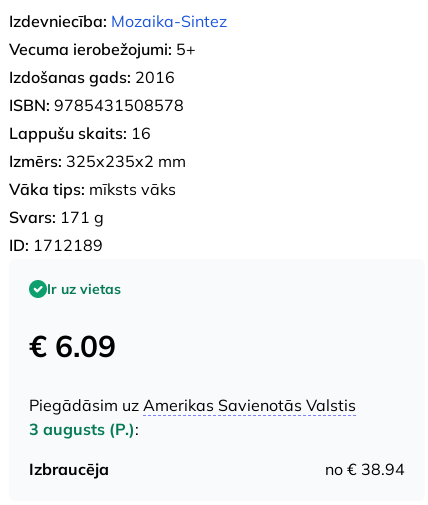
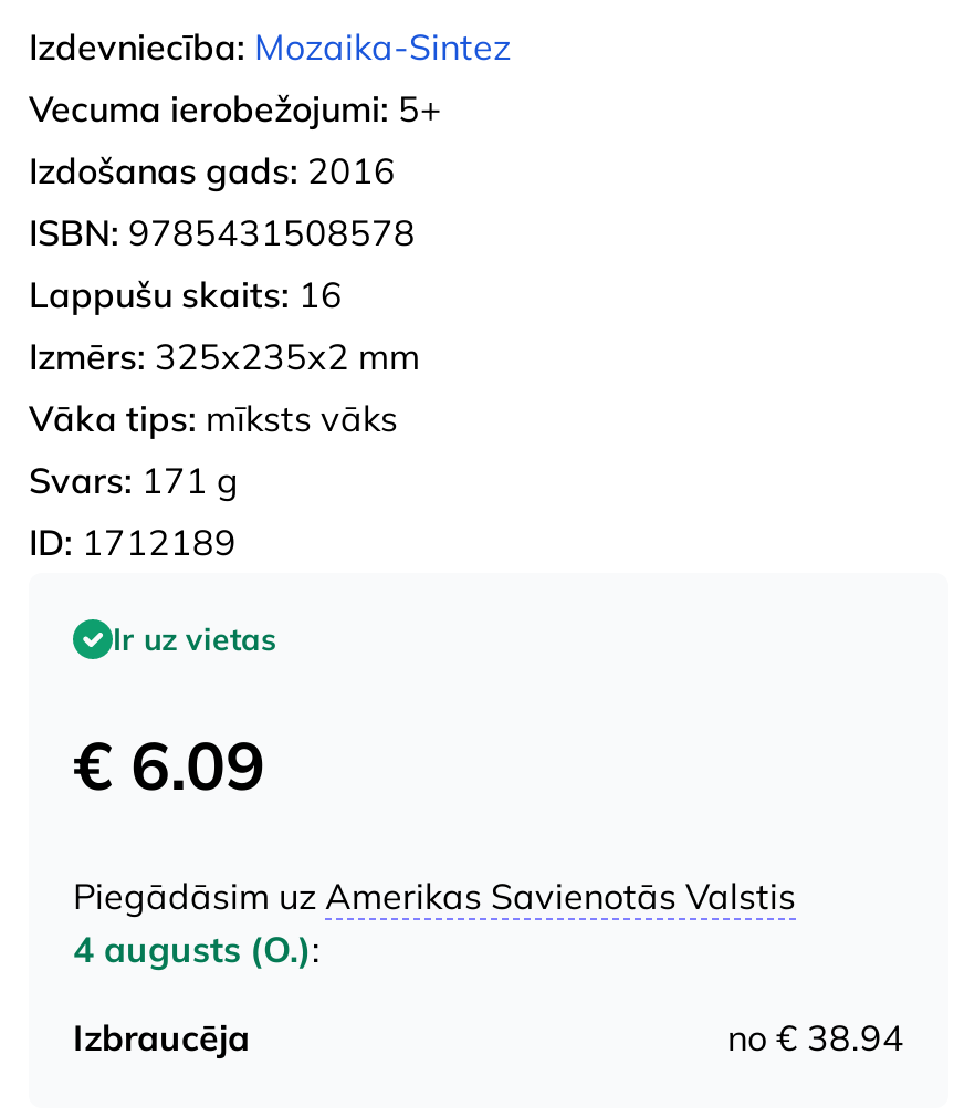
[29,419,139,439] 3 augusts (P.): -> [73,926,321,970] 4 augusts (O.):

